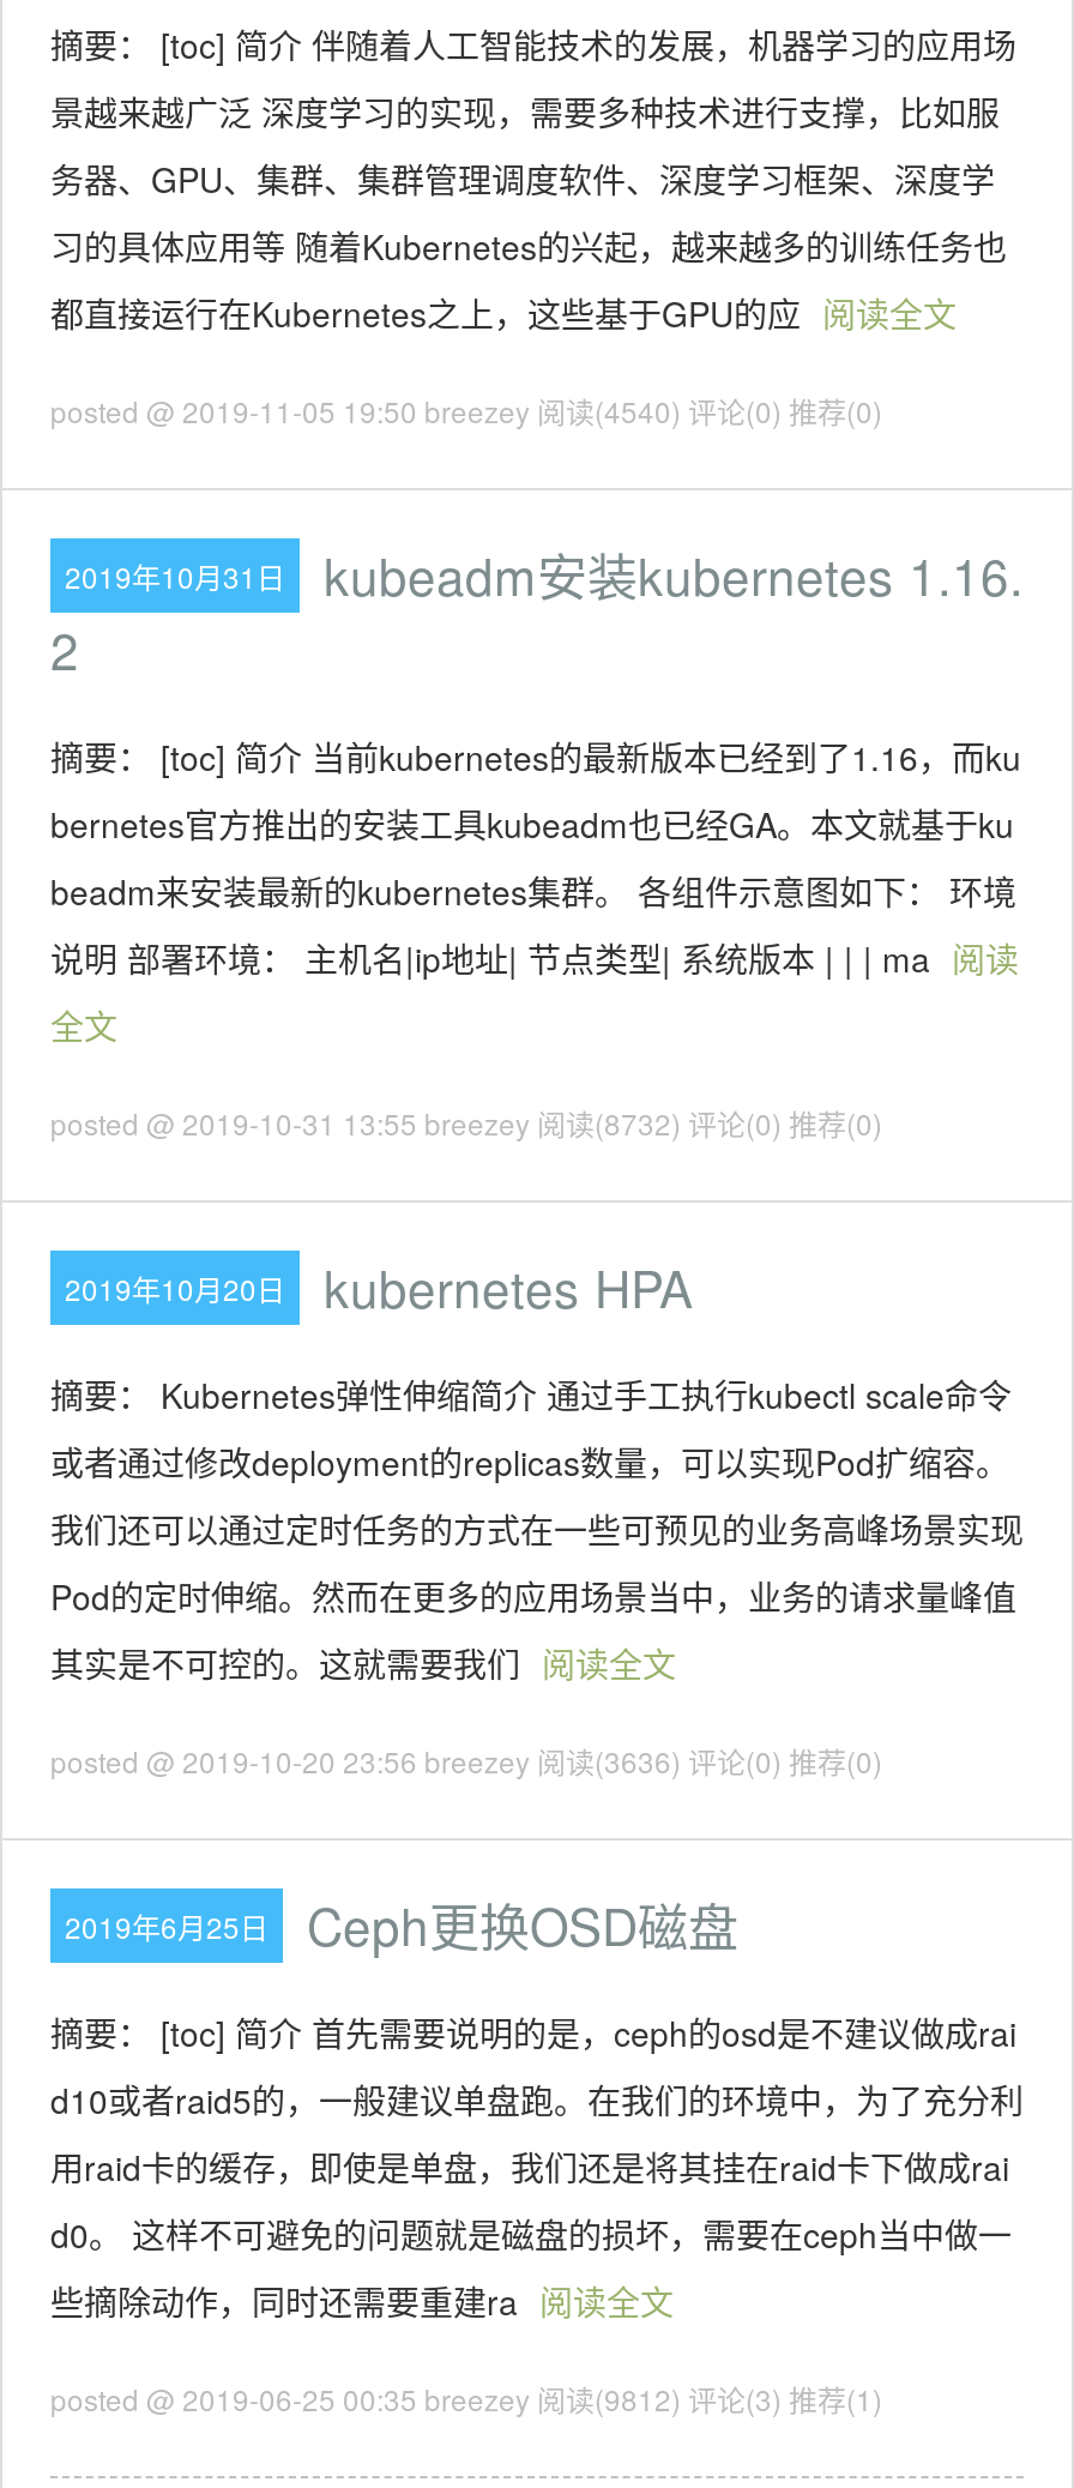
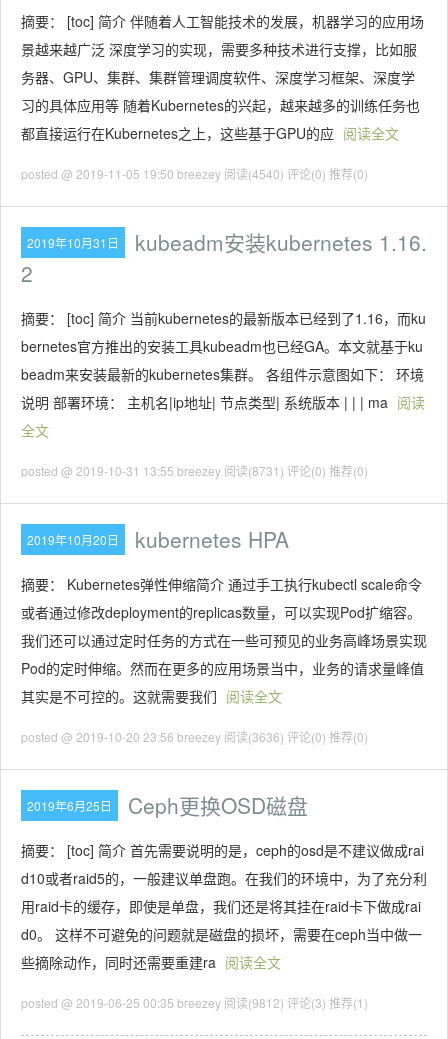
[50,1102,882,1143] posted @ 2019-10-31 13:55 breezey阅读(8732) 评论(0) 推荐(0) -> [21,462,368,479] posted @ 2019-10-31 13:55 breezey阅读(8731) 评论(0) 推荐(0)

